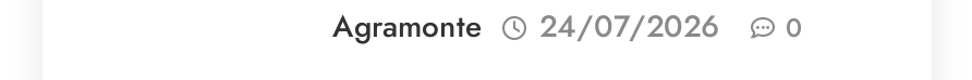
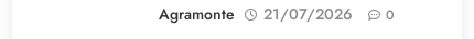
[332,5,803,49] Agramonte 24/07/2026 0 -> [159,3,395,24] Agramonte 21/07/2026 0

